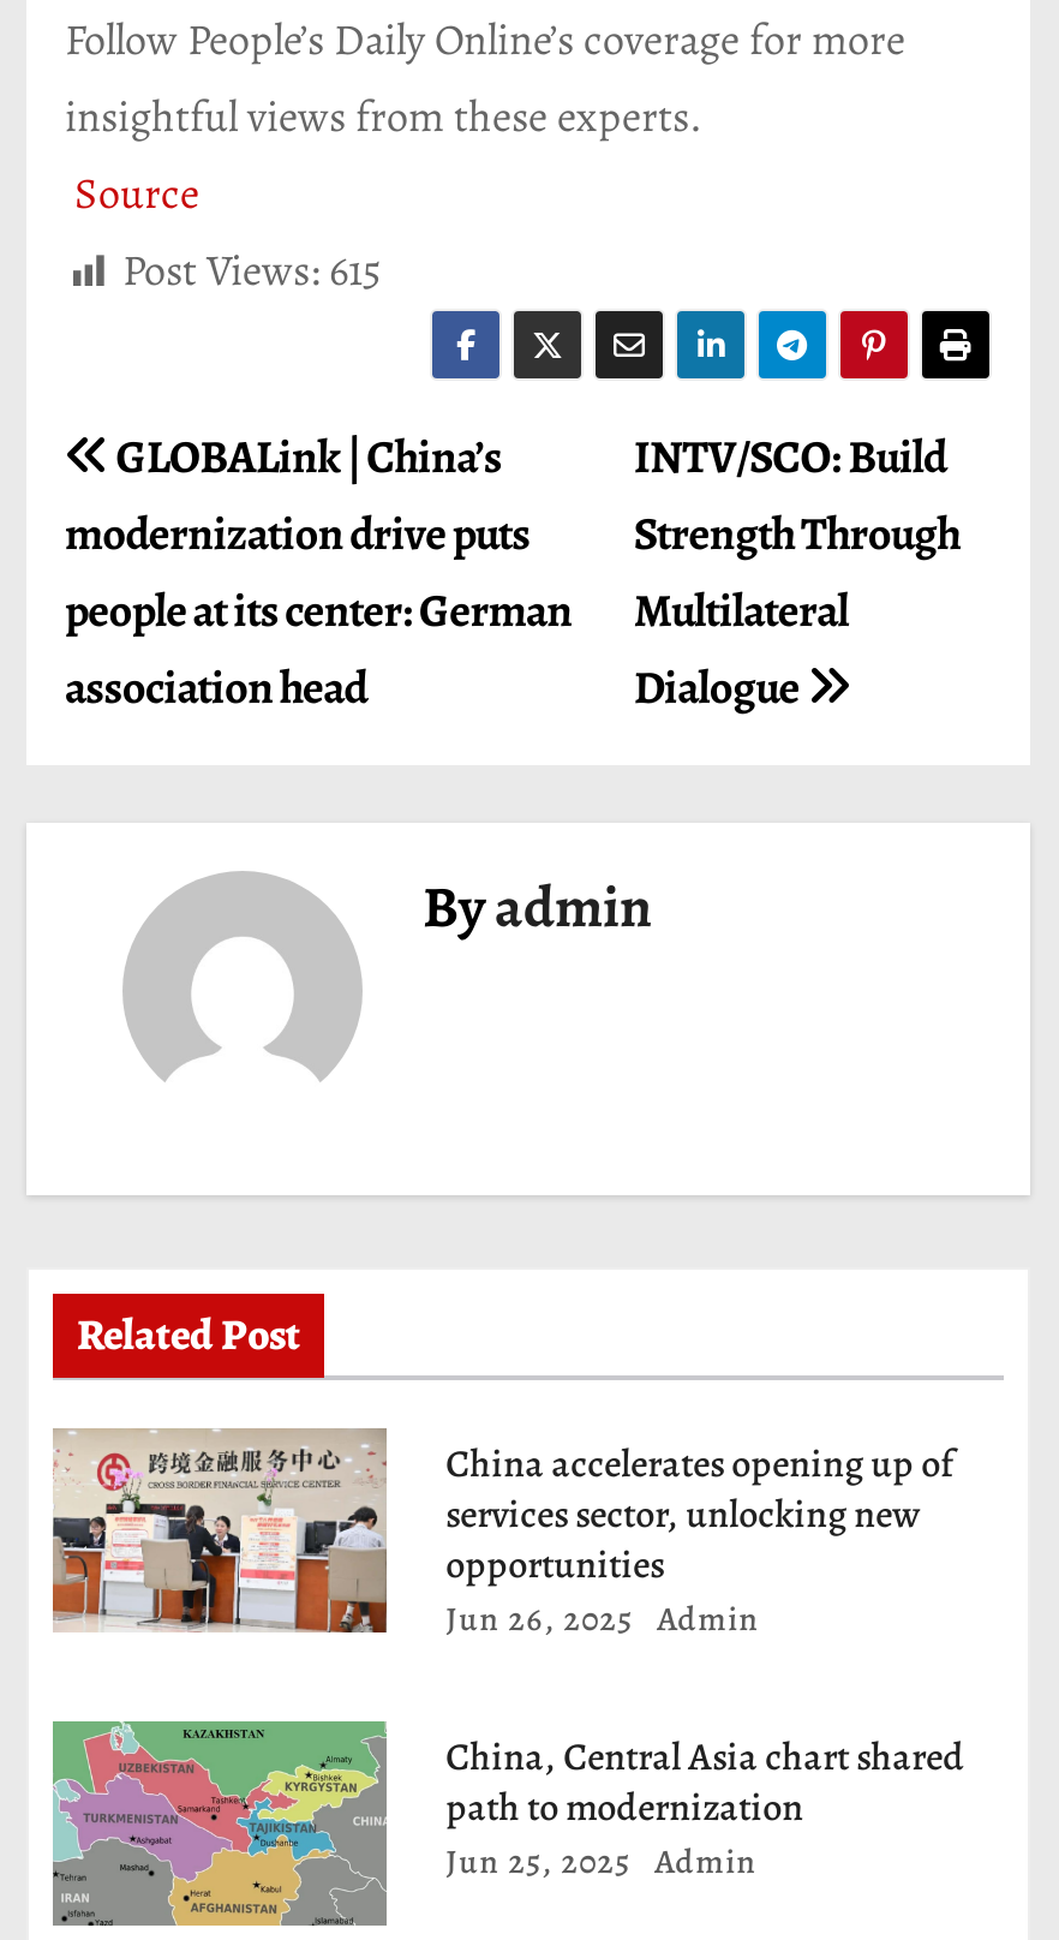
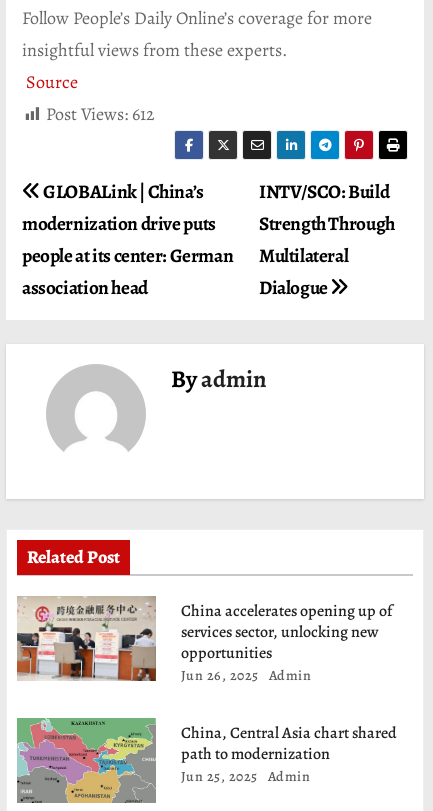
[122,241,382,299] Post Views: 615 -> [46,102,155,126] Post Views: 612

